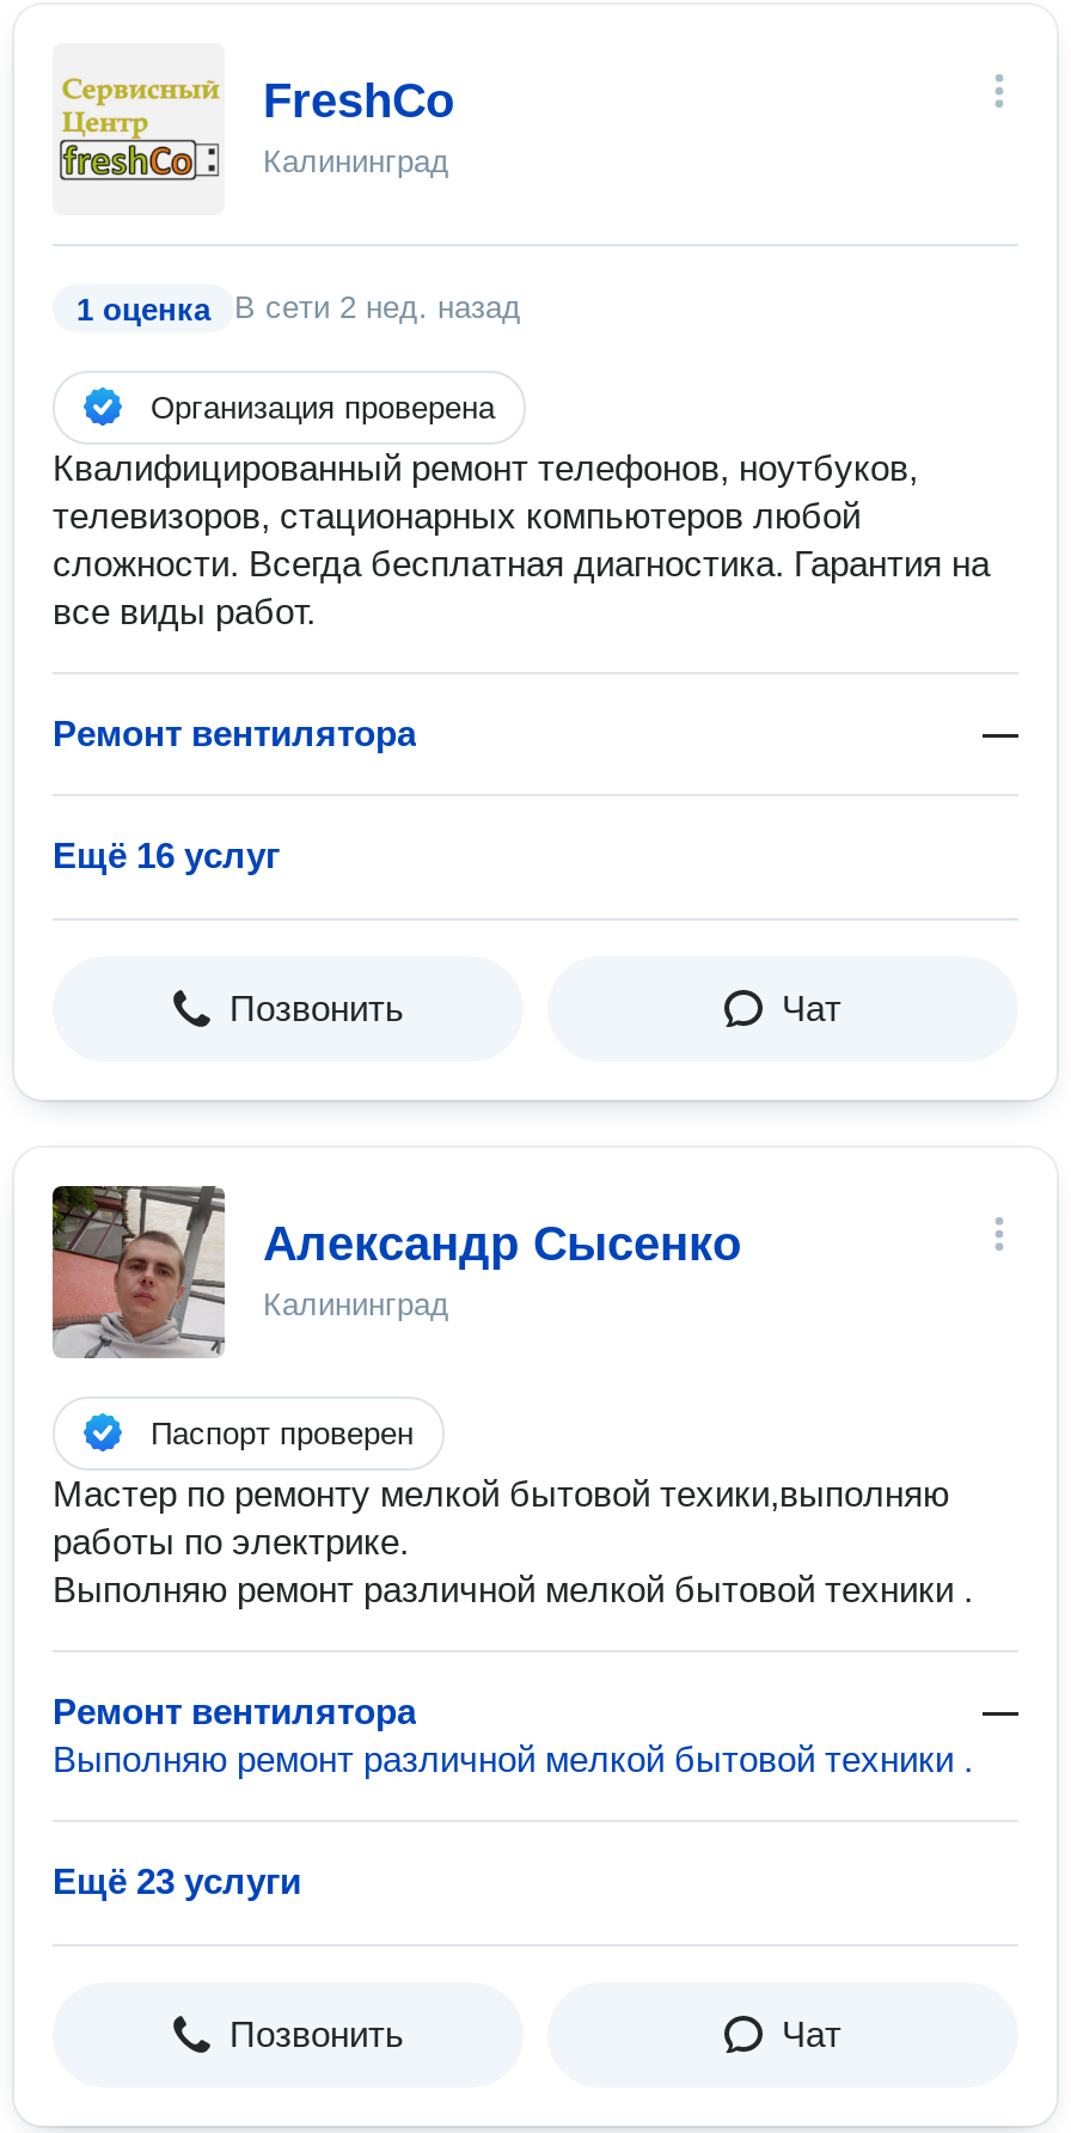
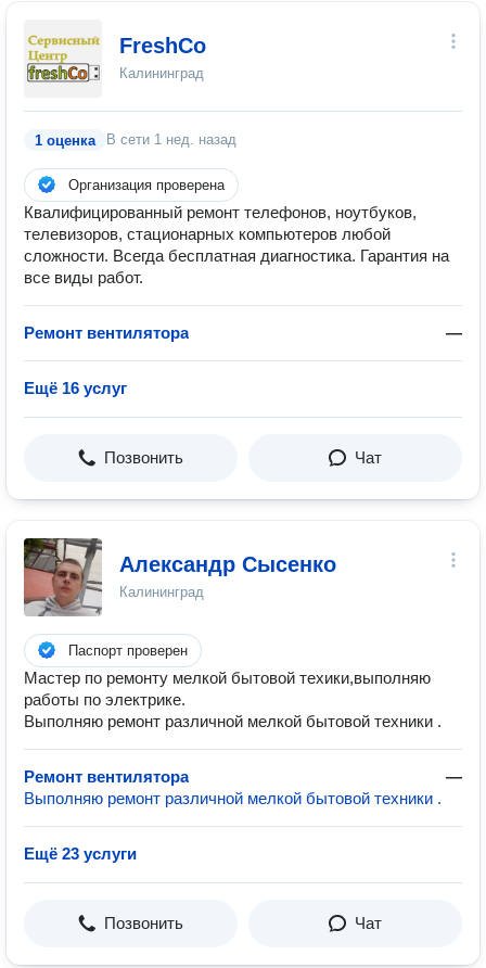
[234,289,521,325] В сети 2 нед. назад -> [106,131,236,148] В сети 1 нед. назад

